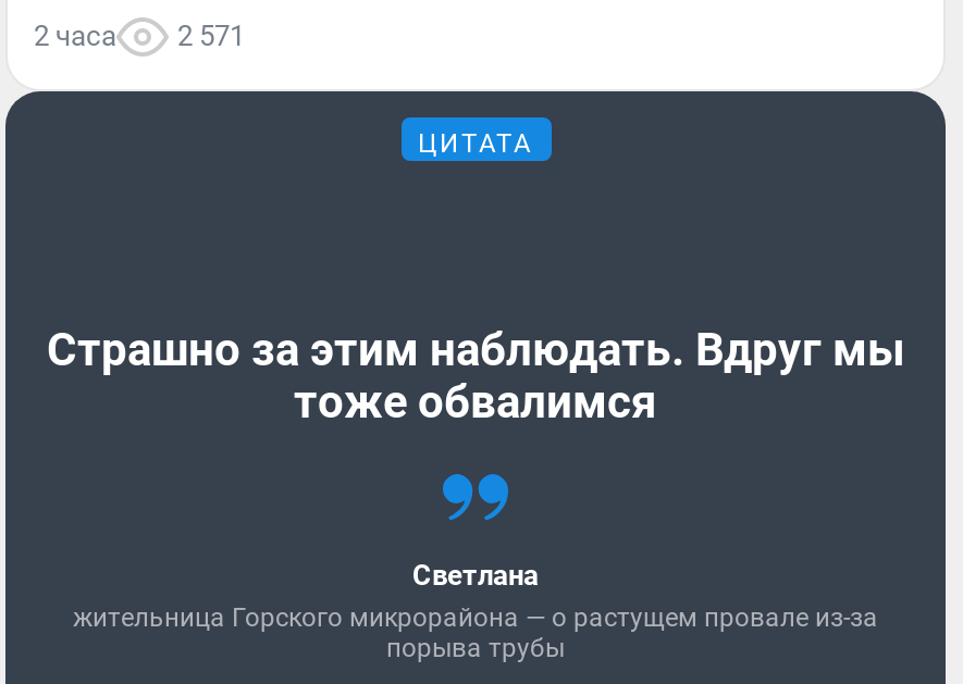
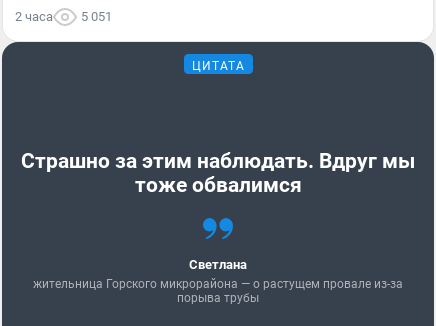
[34,20,245,52] 2 часа 2 571 -> [15,9,112,24] 2 часа 5 051

